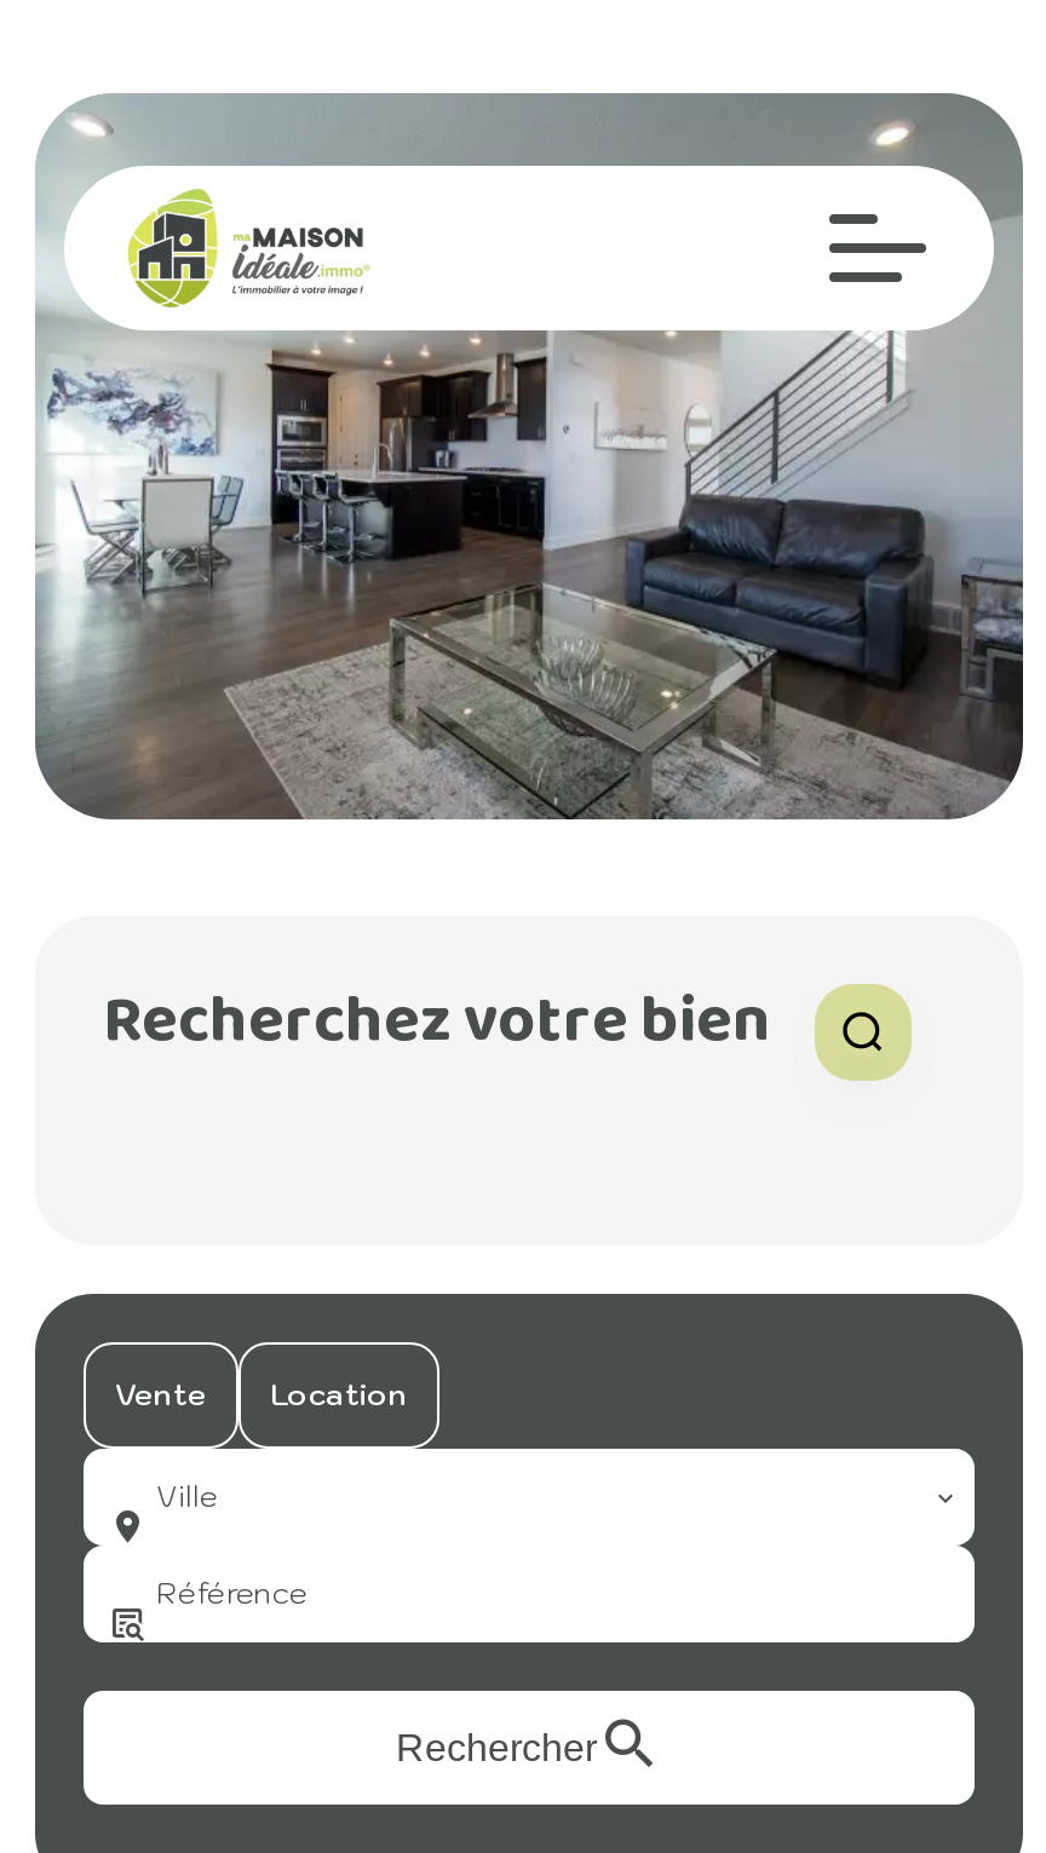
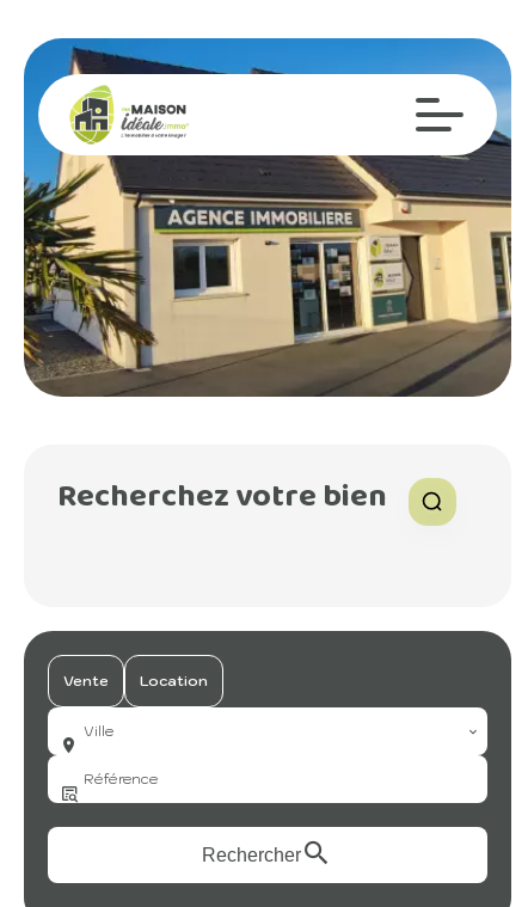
[33,93,1025,819] [image] -> [23,37,512,397] [image]

